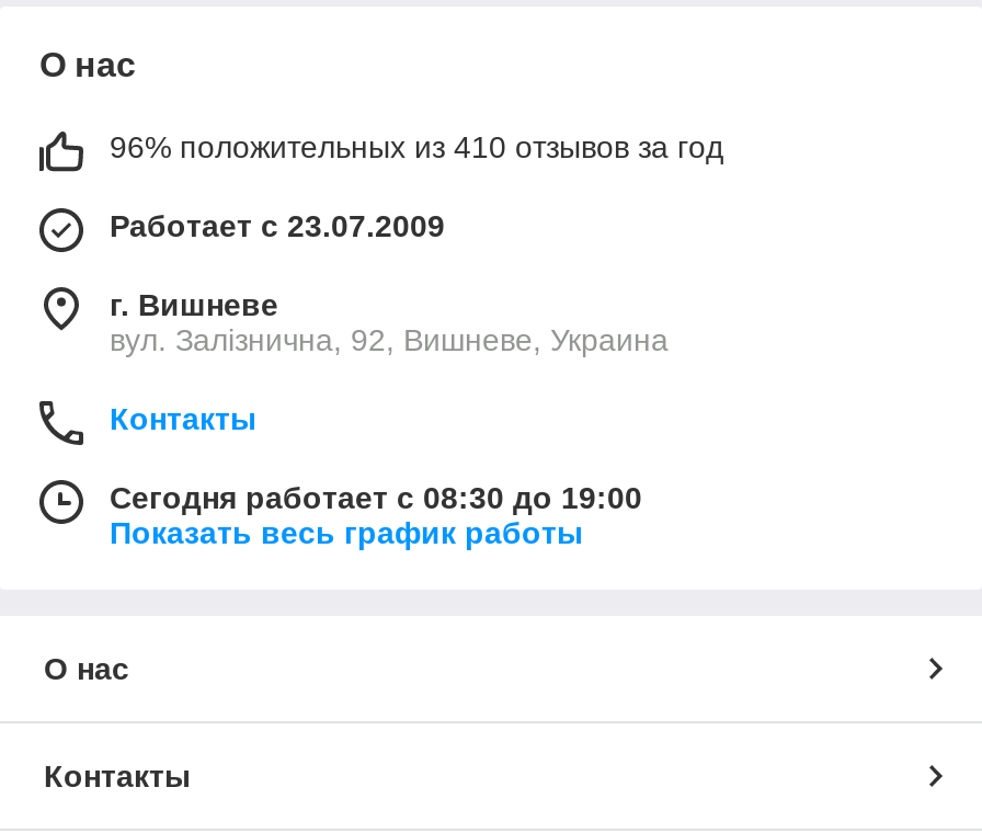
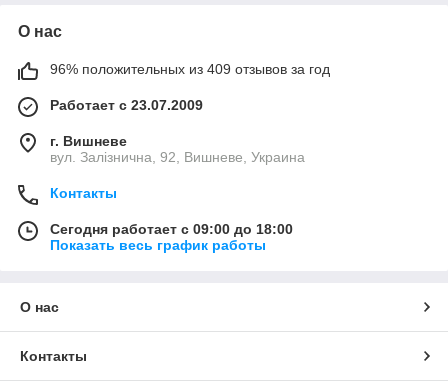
[110,129,723,164] 96% положительных из 410 отзывов за год -> [50,61,330,77] 96% положительных из 409 отзывов за год
[110,480,642,515] Сегодня работает с 08:30 до 19:00 -> [50,221,293,237] Сегодня работает с 09:00 до 18:00

